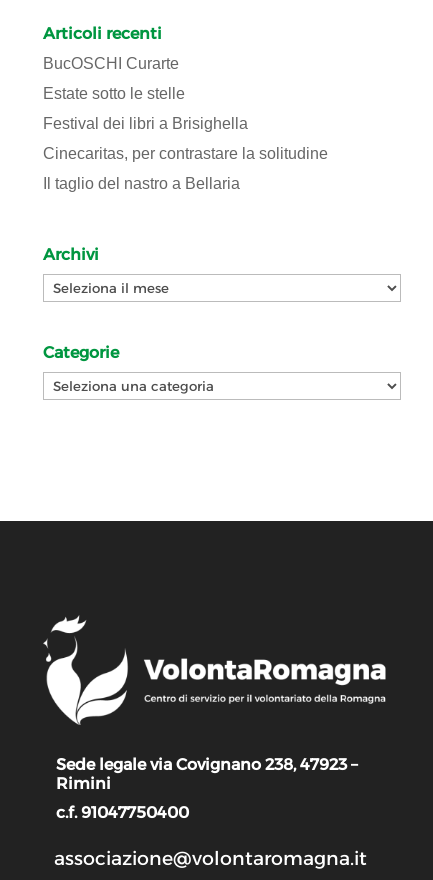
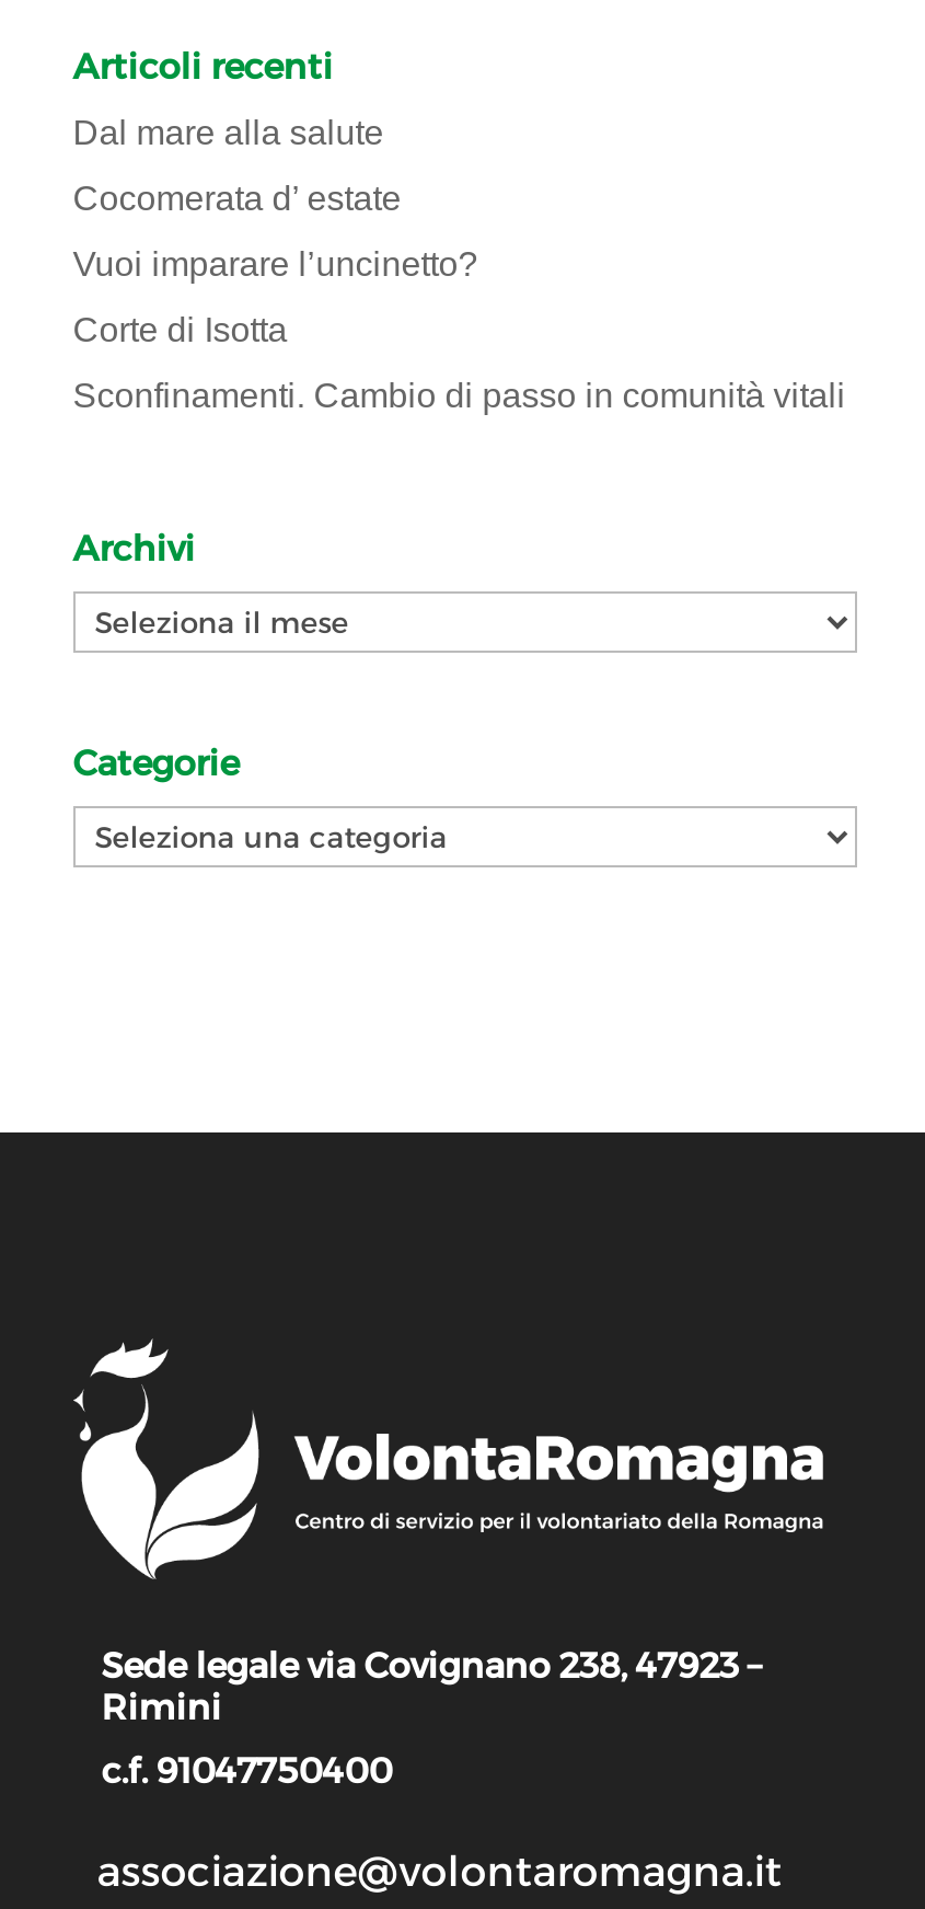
[43,55,179,72] BucOSCHI Curarte -> [73,113,384,150] Dal mare alla salute
[43,85,185,102] Estate sotto le stelle -> [73,178,401,216] Cocomerata d’ estate
[43,115,248,132] Festival dei libri a Brisighella -> [73,244,478,281] Vuoi imparare l’uncinetto?
[43,145,328,162] Cinecaritas, per contrastare la solitudine -> [73,310,287,347] Corte di Isotta
[43,175,240,192] Il taglio del nastro a Bellaria -> [73,375,846,413] Sconfinamenti. Cambio di passo in comunità vitali

